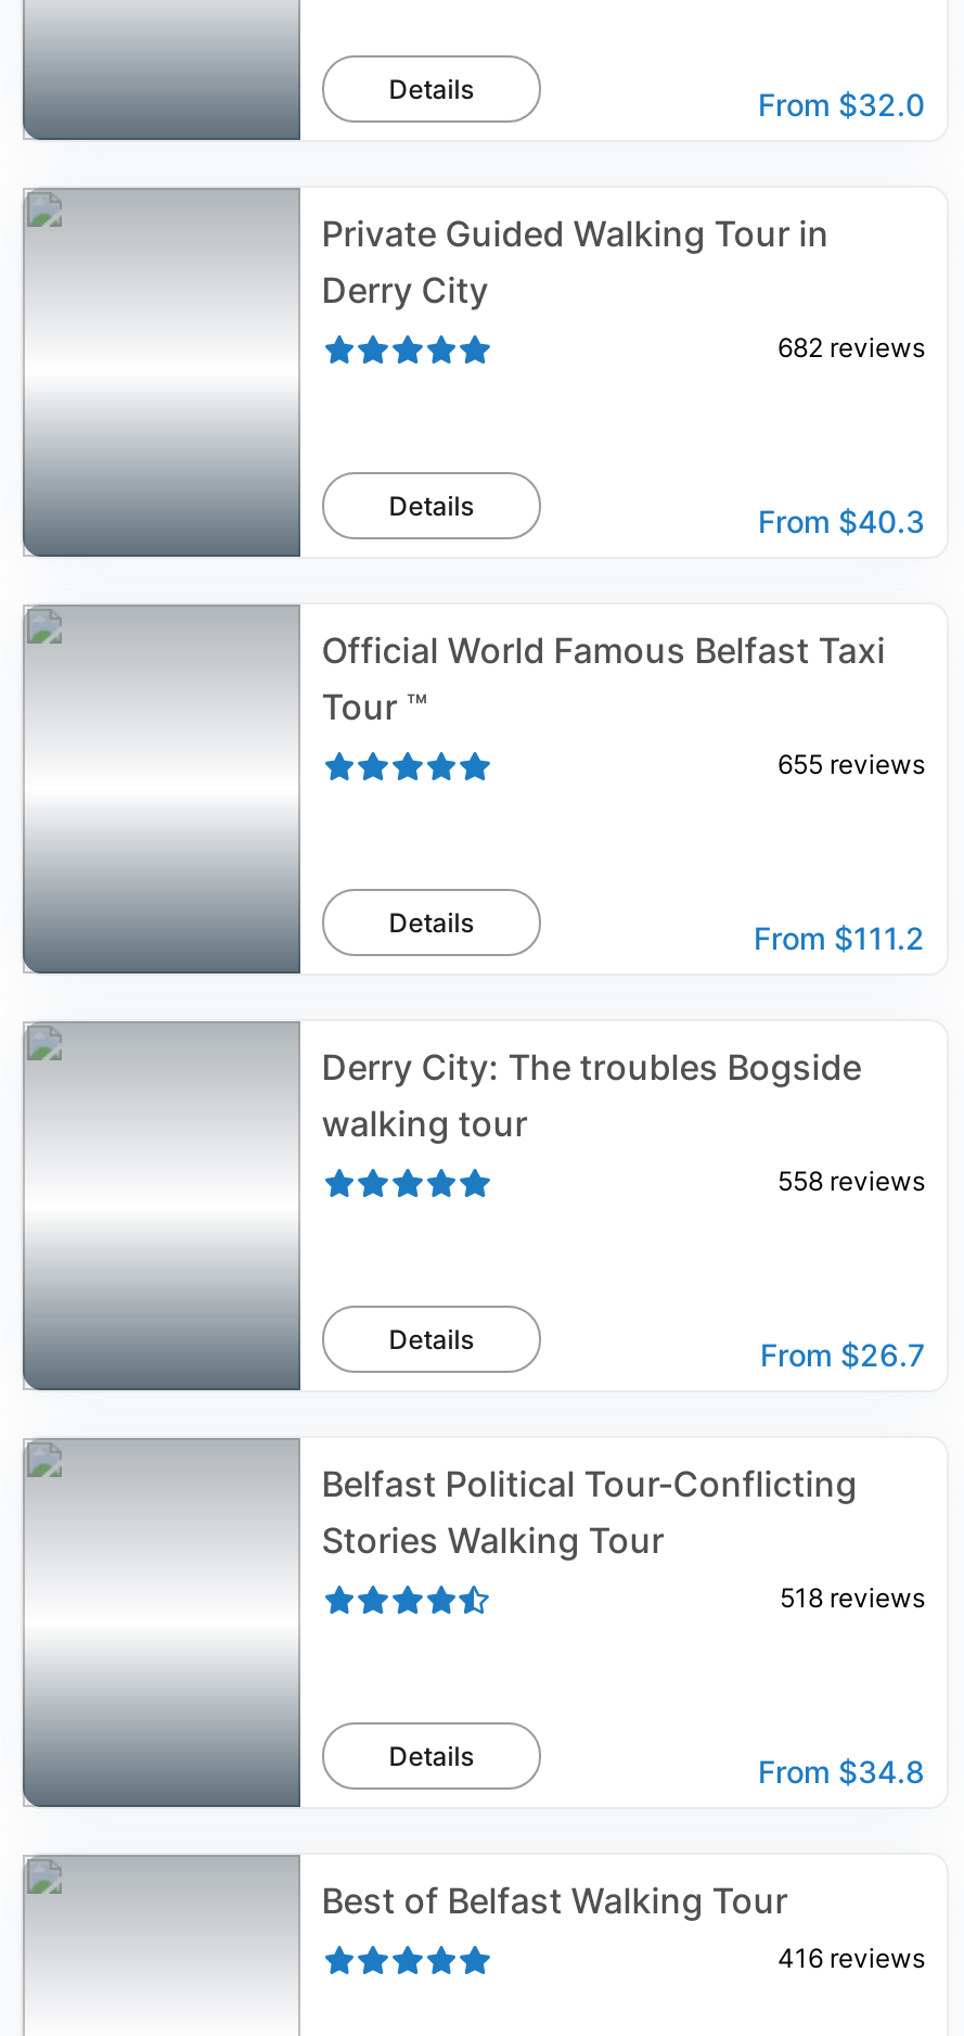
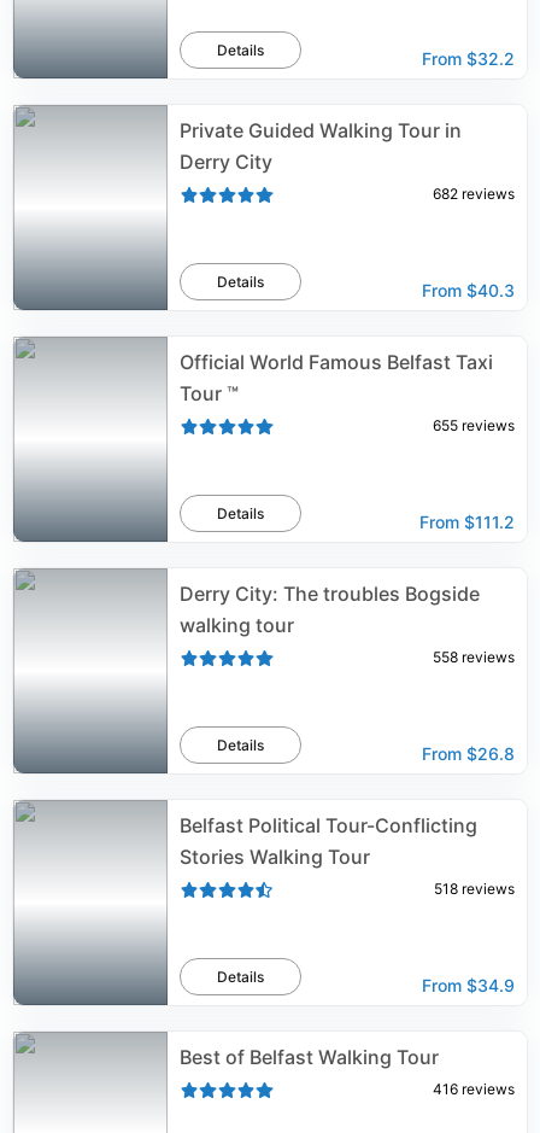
[758,86,925,123] From $32.0 -> [422,48,515,69] From $32.2
[760,1336,925,1373] From $26.7 -> [422,743,515,764] From $26.8
[758,1753,925,1790] From $34.8 -> [422,975,515,995] From $34.9

